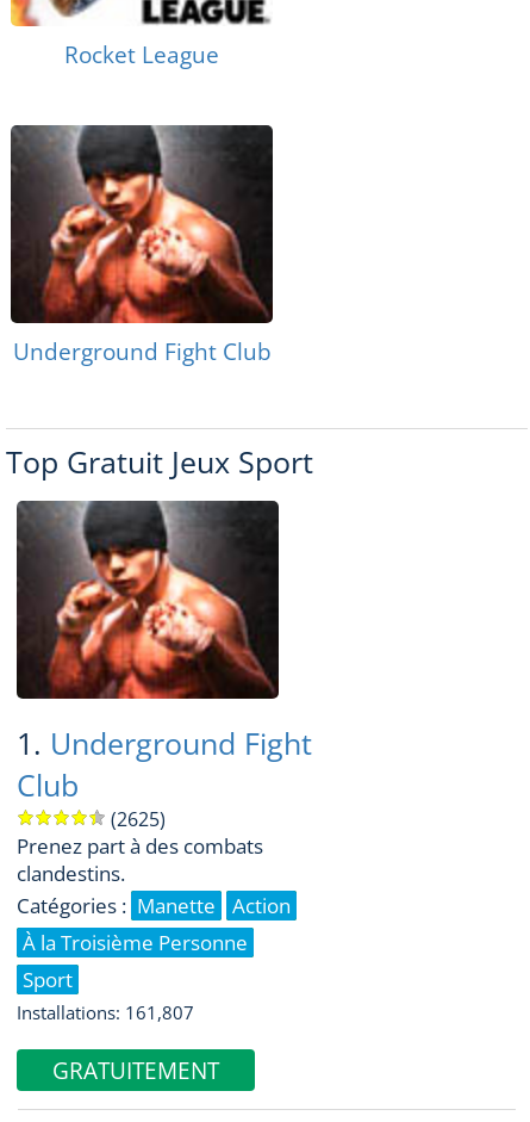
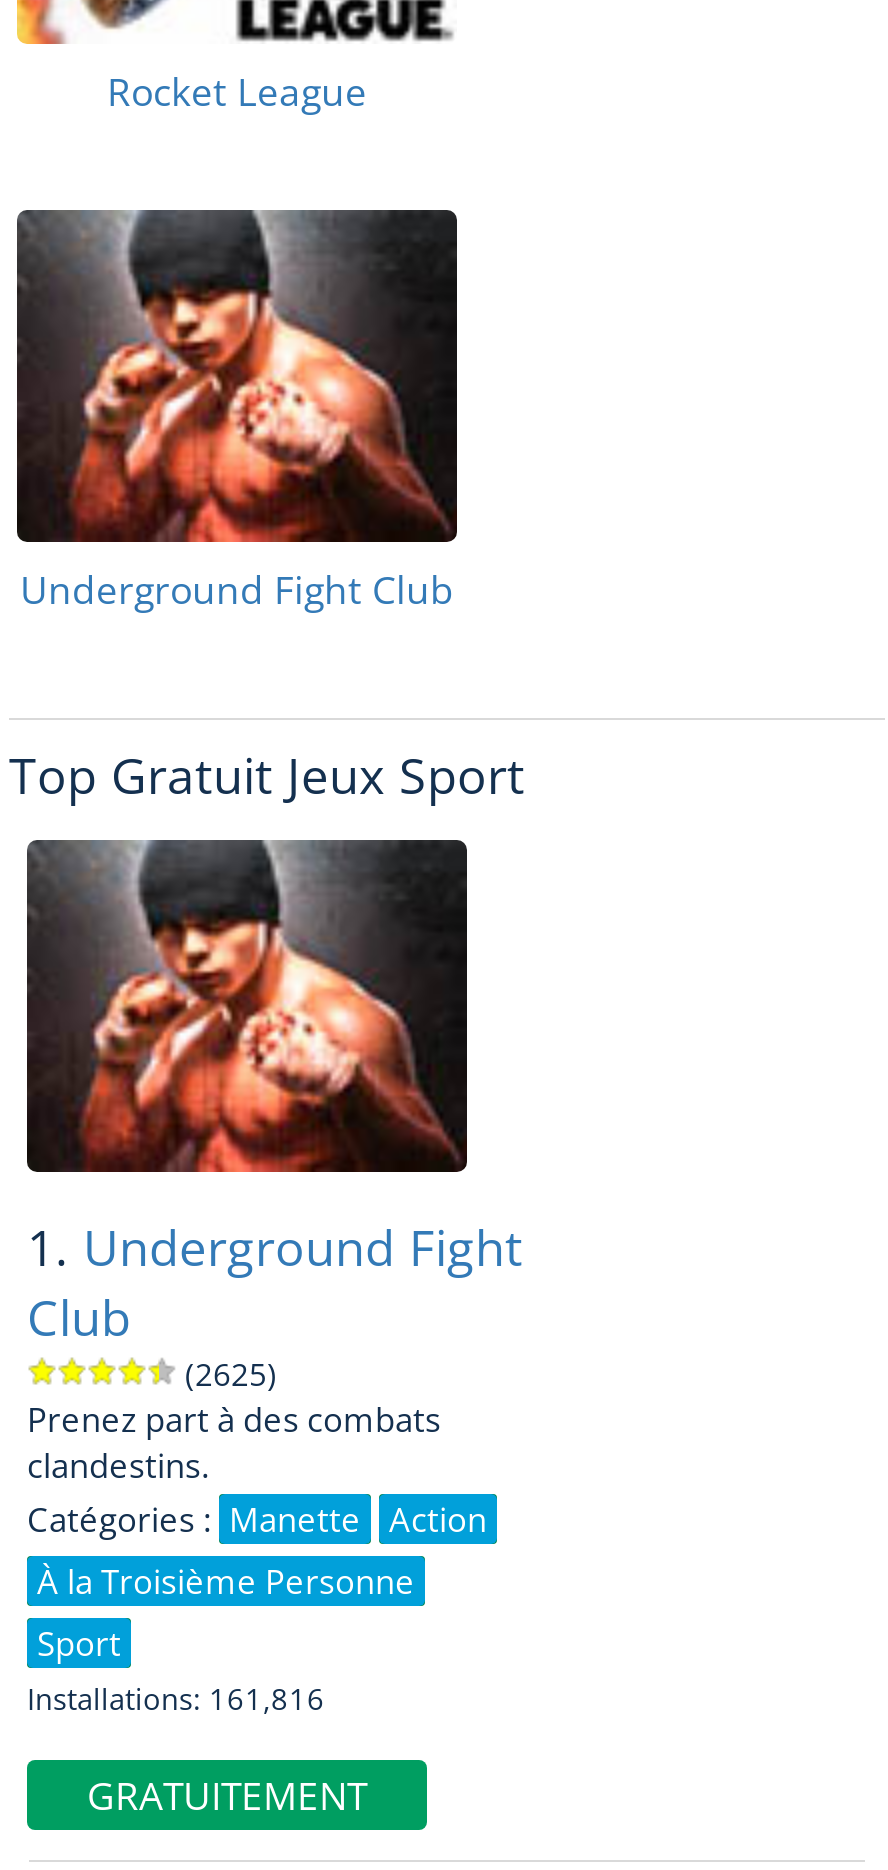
[17,1000,194,1024] Installations: 161,807 -> [27,1678,325,1718] Installations: 161,816

